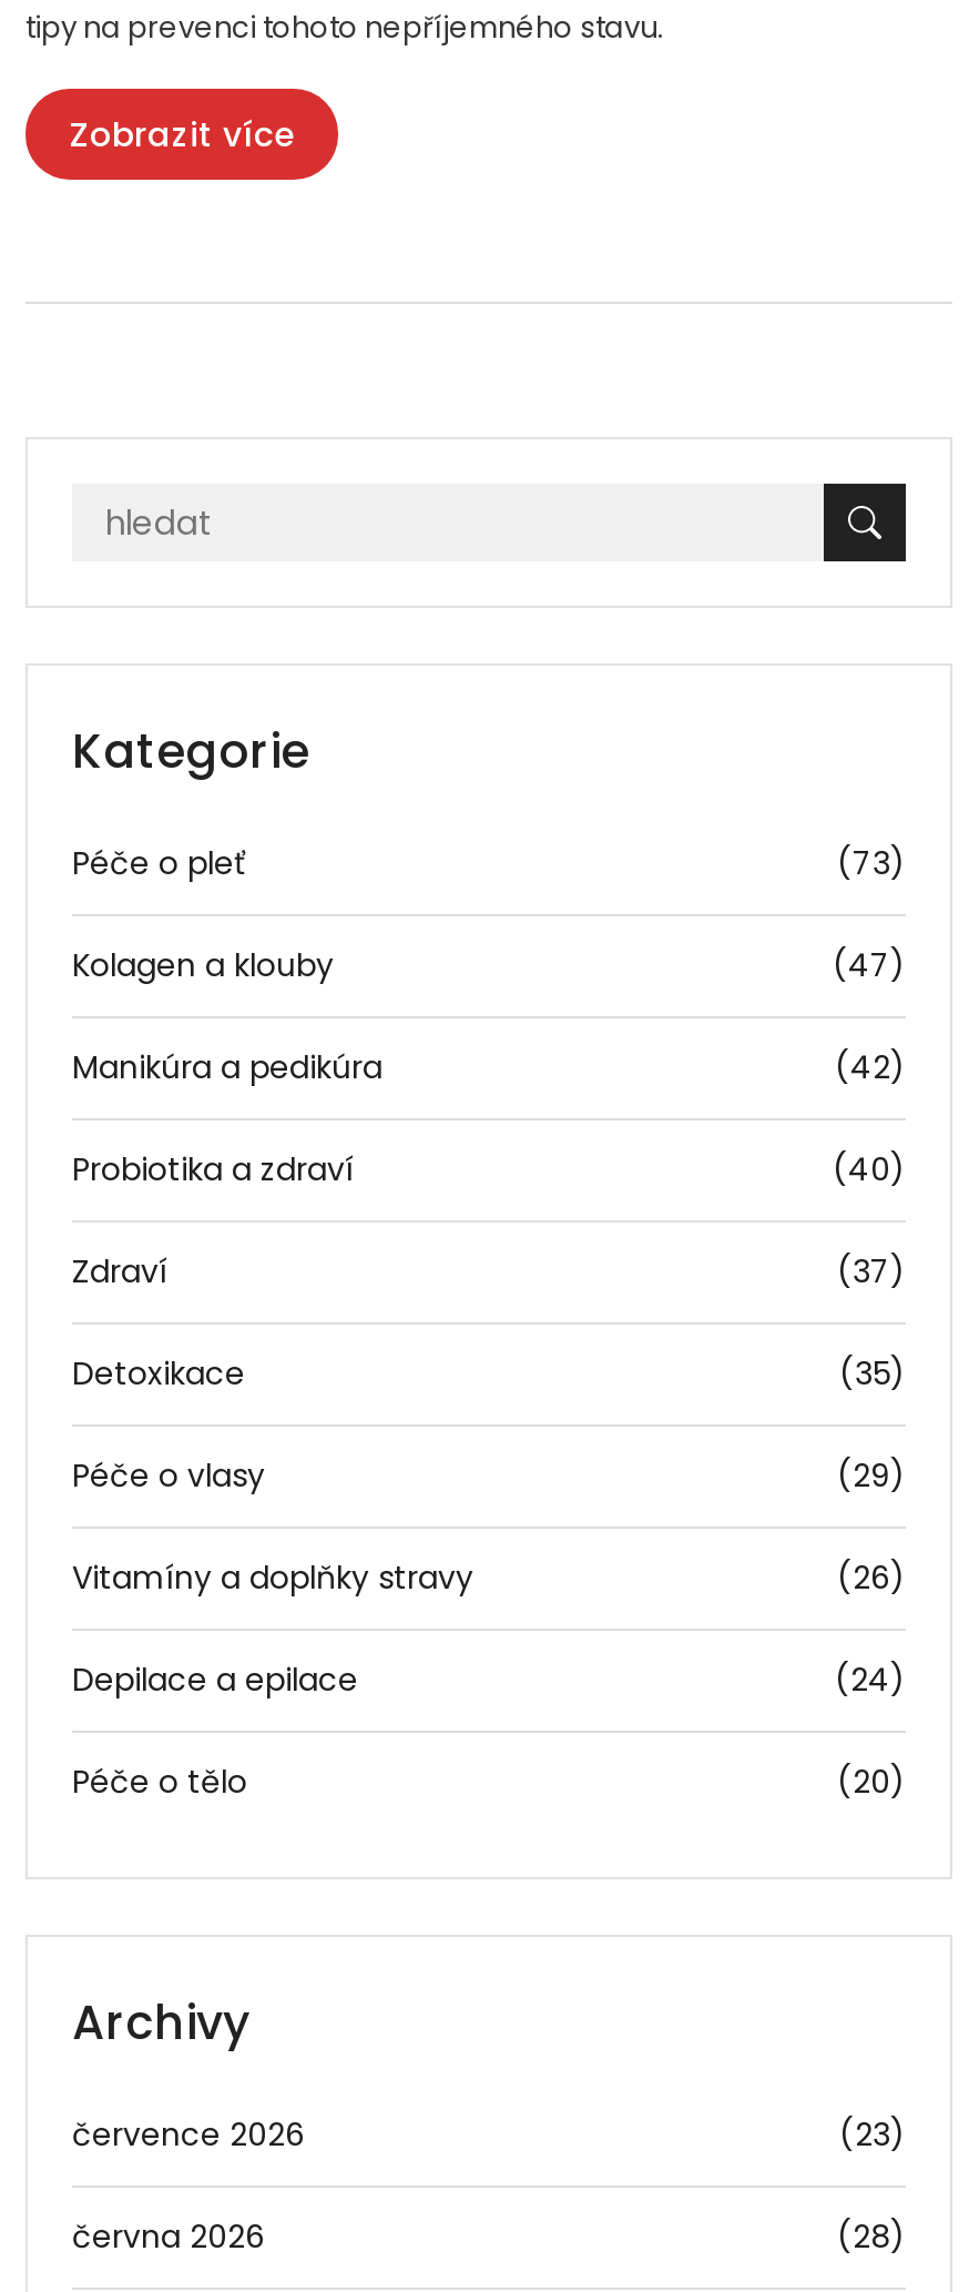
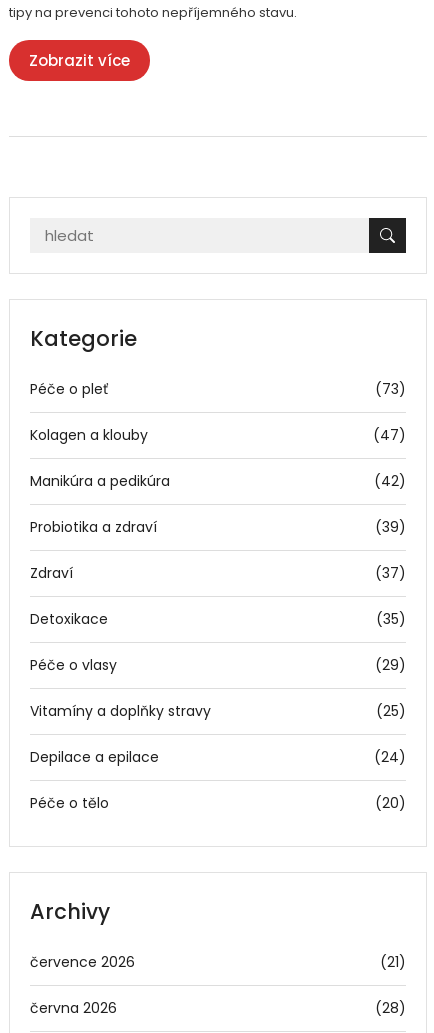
[833,1147,906,1192] (40) -> [375,517,406,537] (39)
[837,1556,906,1600] (26) -> [376,701,406,721] (25)
[839,2113,906,2157] (23) -> [380,952,406,972] (21)

